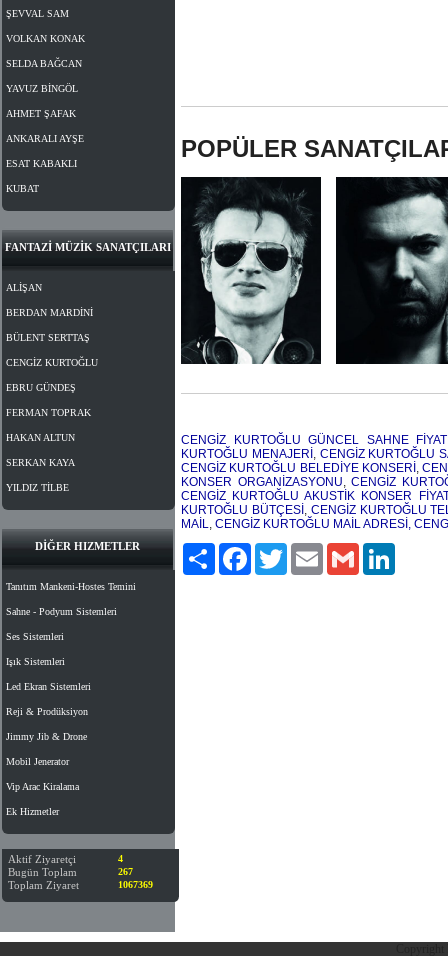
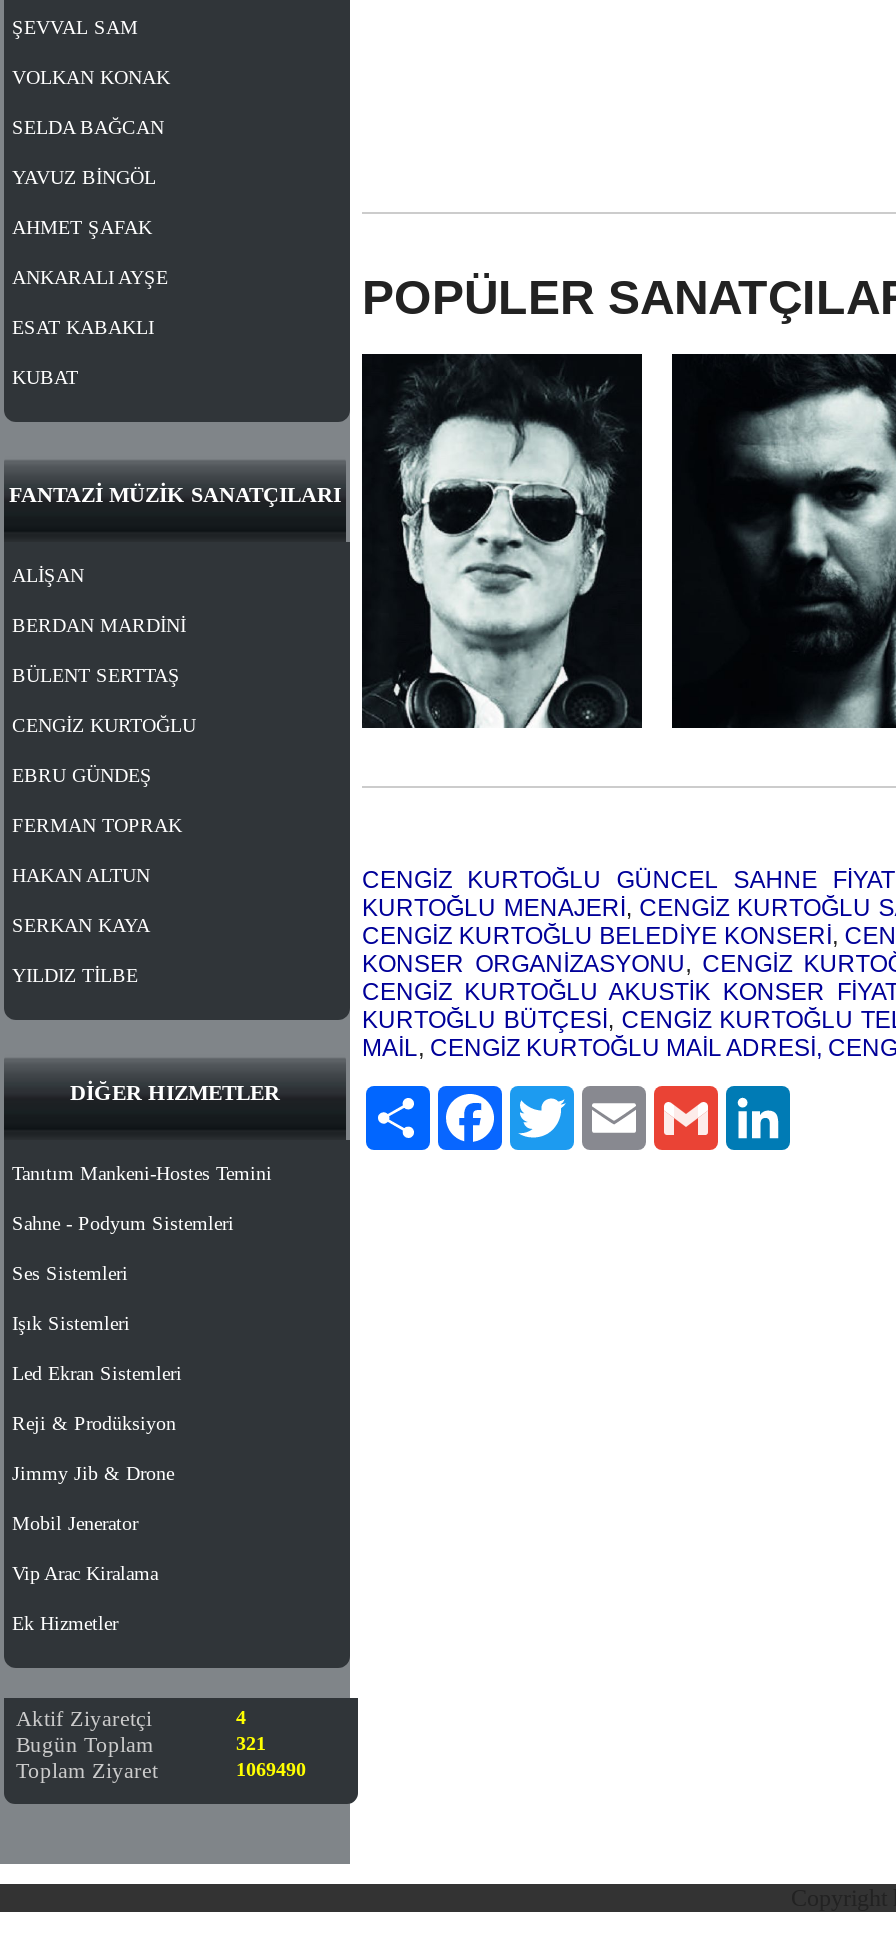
[118,866,133,877] 267 -> [236,1732,266,1754] 321
[118,879,153,890] 1067369 -> [236,1758,306,1780] 1069490

